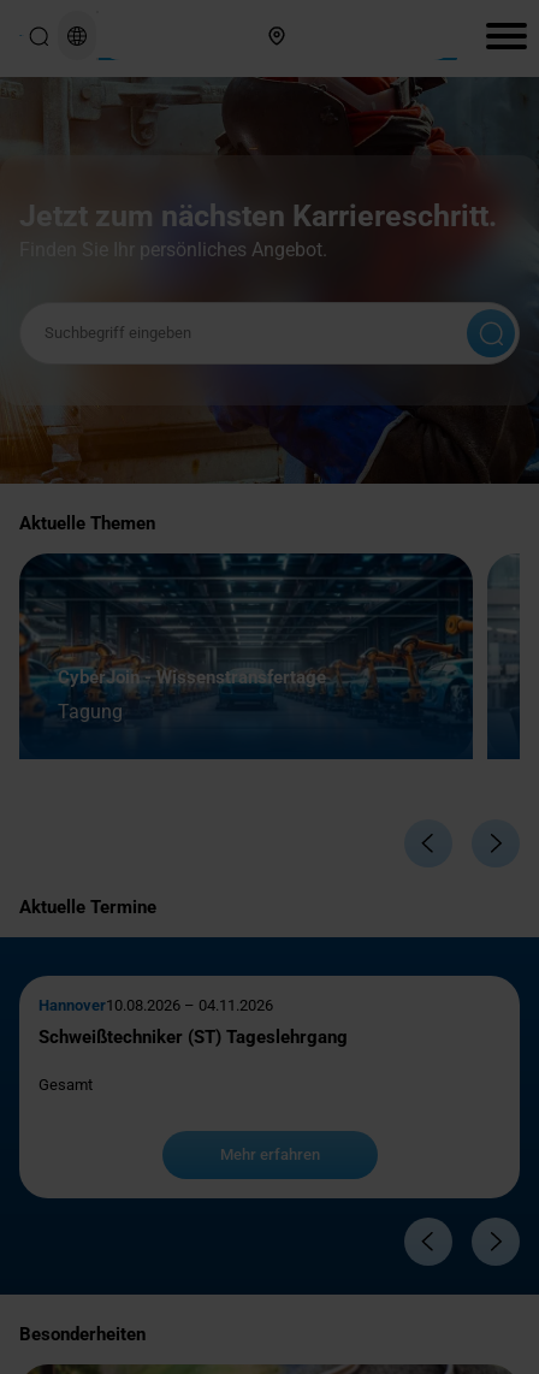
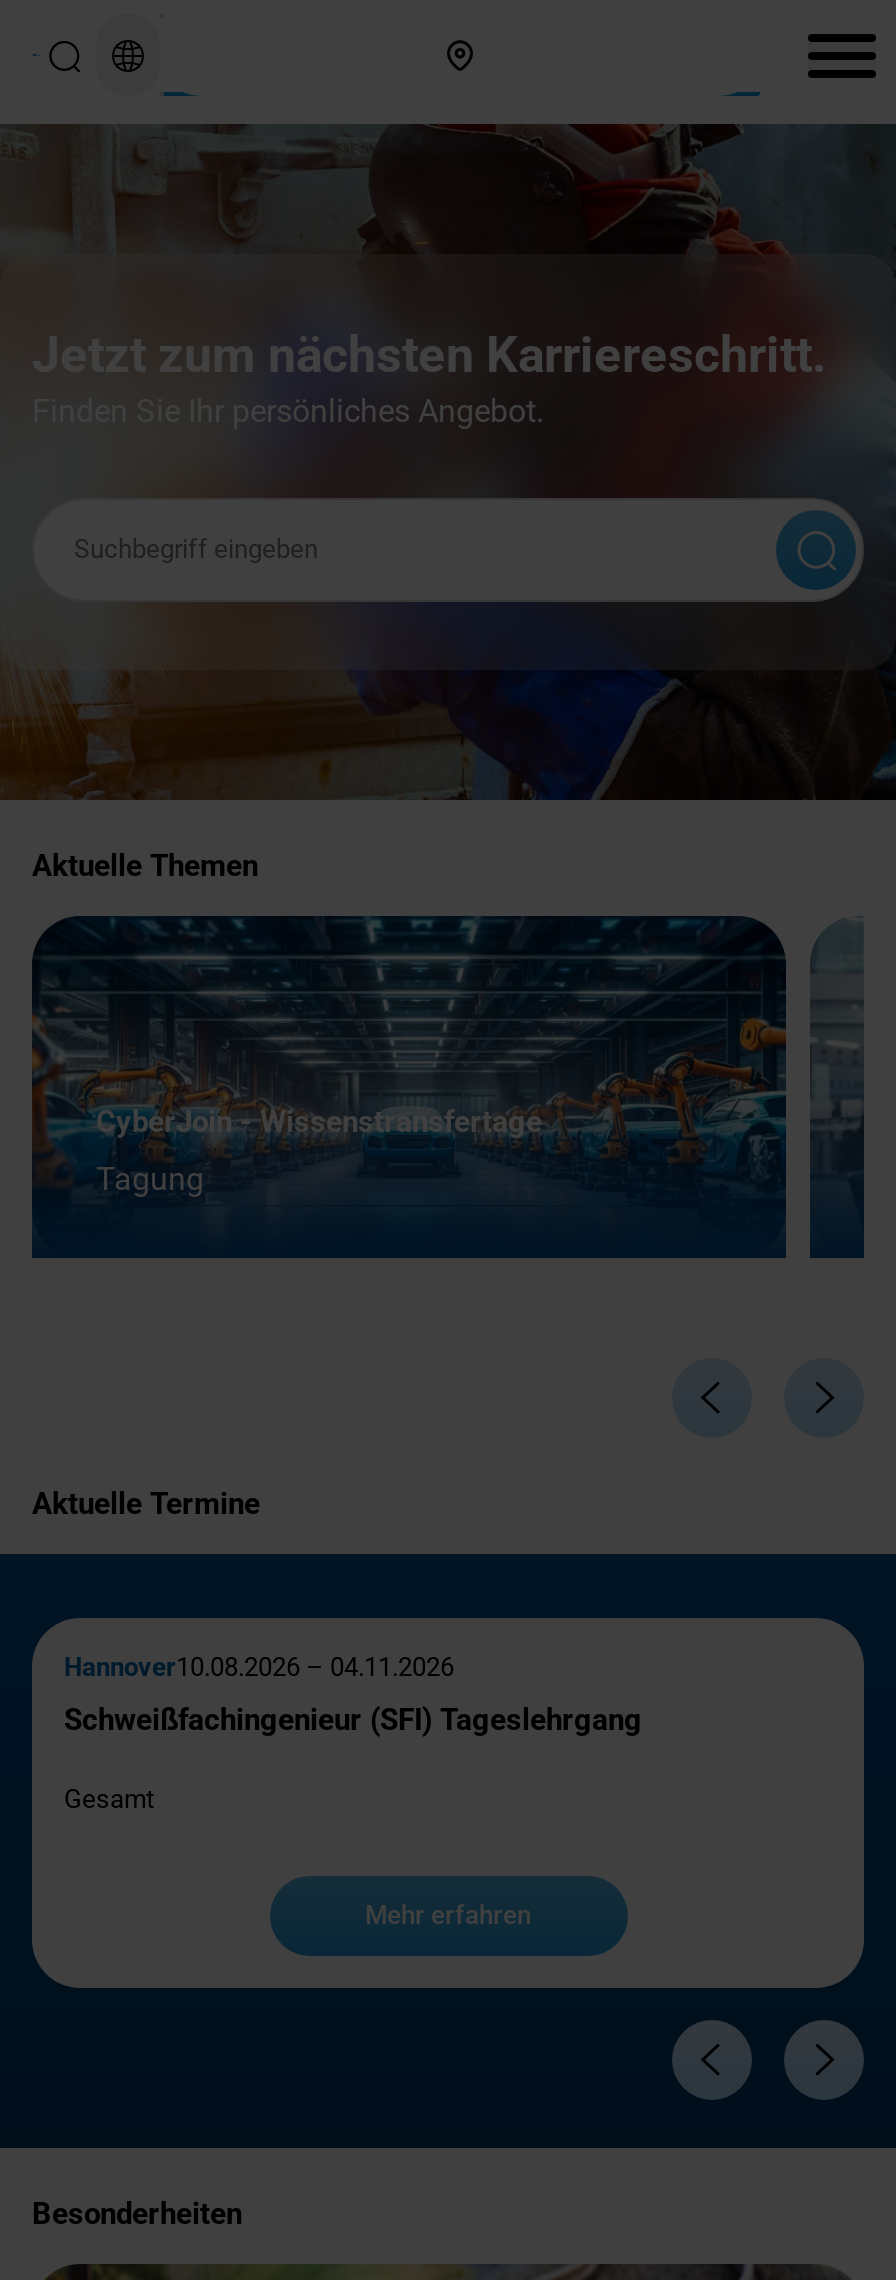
[38,1026,348,1047] Schweißtechniker (ST) Tageslehrgang -> [64,1701,642,1737] Schweißfachingenieur (SFI) Tageslehrgang

